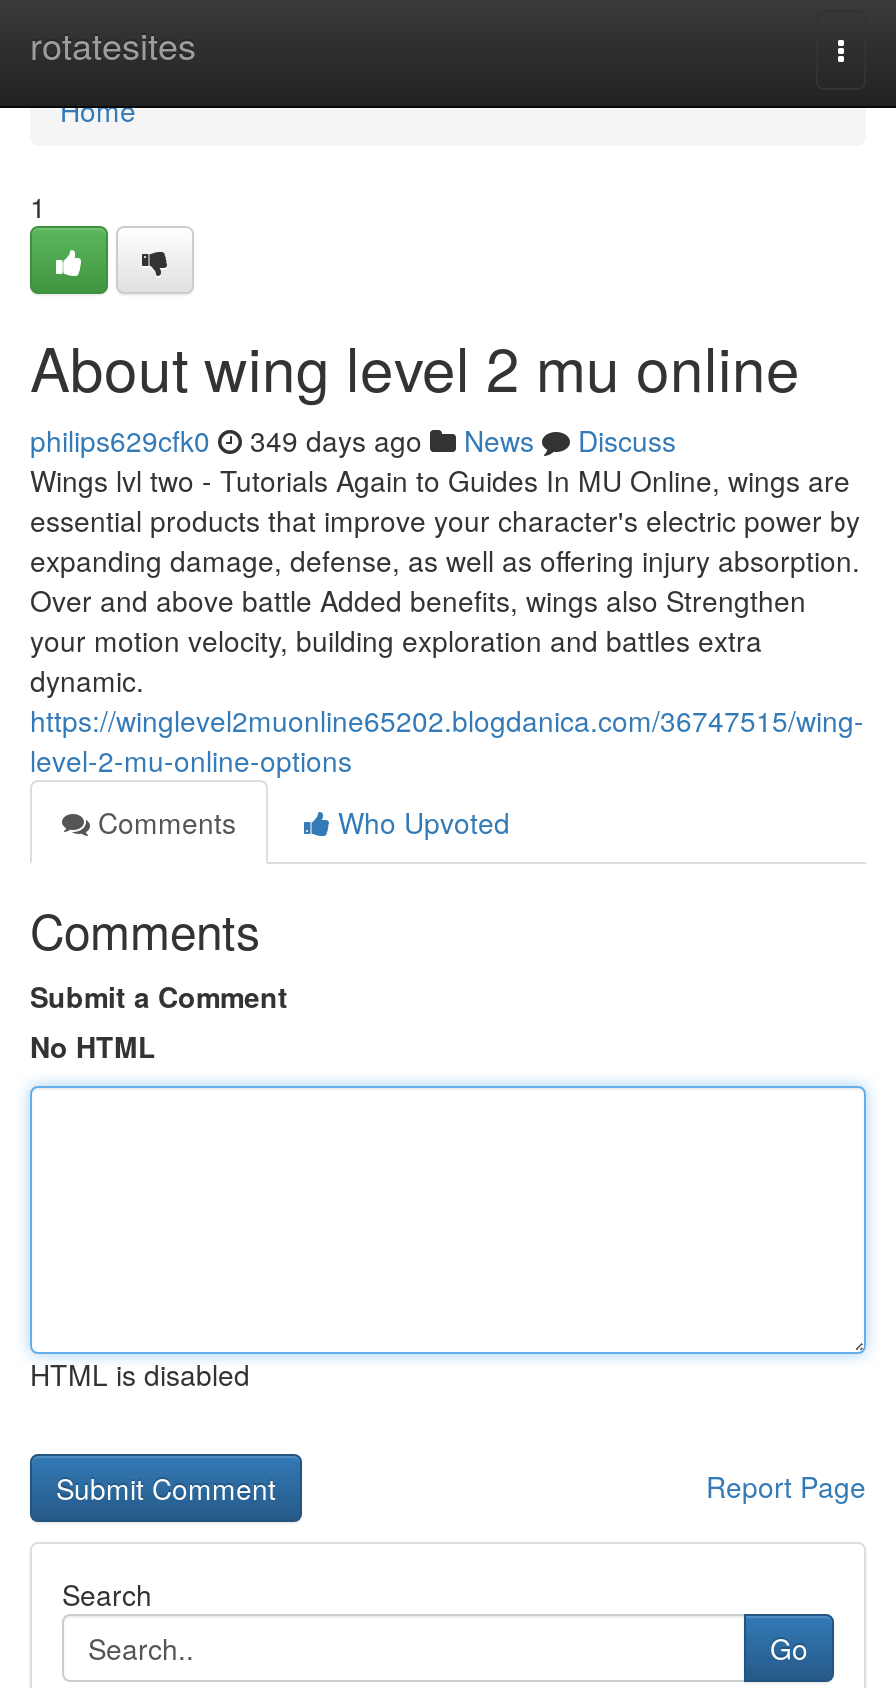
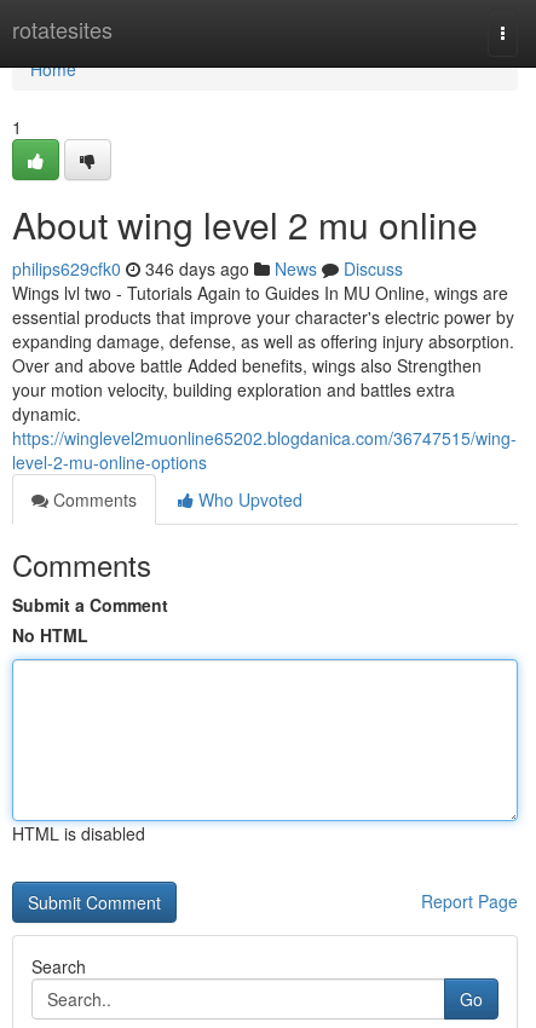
[30,420,676,460] philips629cfk0 349 days ago News Discuss -> [12,256,403,281] philips629cfk0 346 days ago News Discuss

